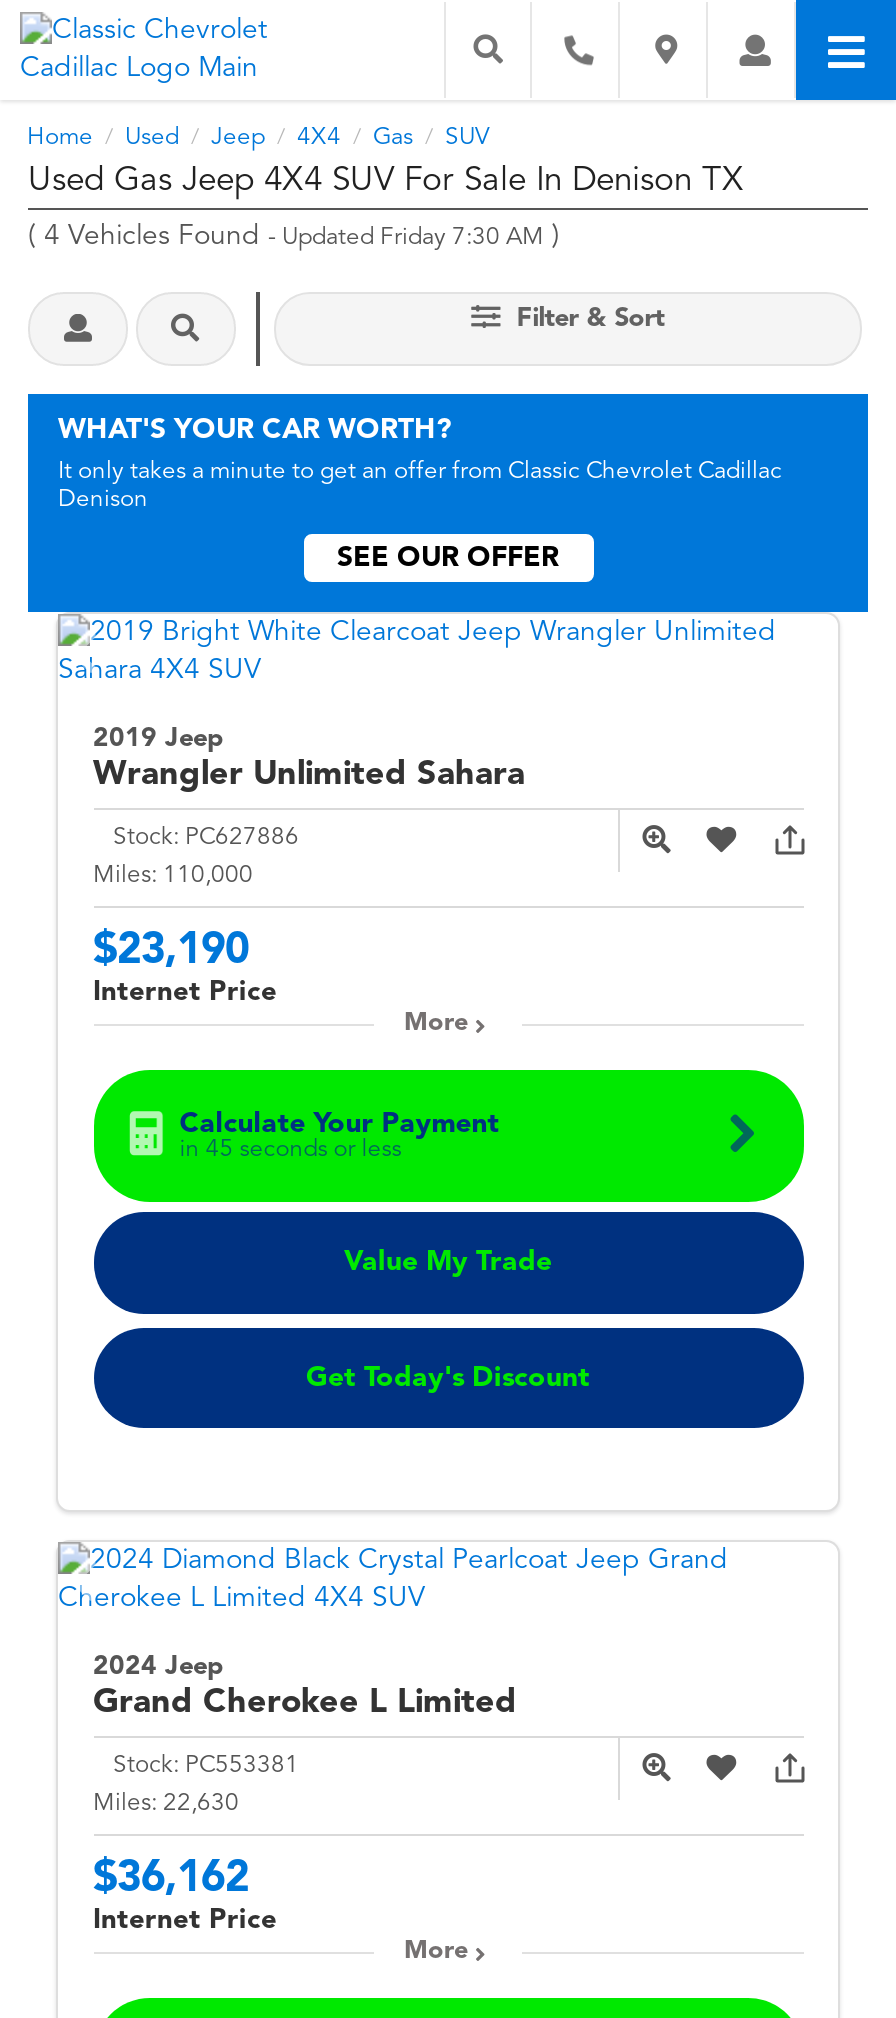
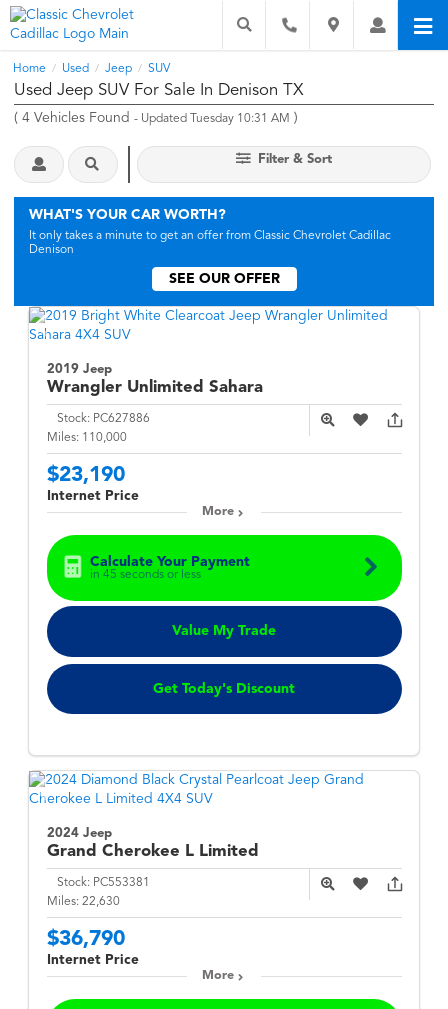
[27,125,744,198] Home / Used / Jeep / 4X4 / Gas / SUV | Used Gas Jeep 4X4 SUV For Sale In Denison TX -> [13,63,304,99] Home / Used / Jeep / SUV | Used Jeep SUV For Sale In Denison TX
[28,222,560,250] (4 Vehicles Found - Updated Friday 7:30 AM) -> [14,111,298,125] (4 Vehicles Found - Updated Tuesday 10:31 AM)
[93,1859,249,1901] $36,162 -> [46,929,124,950] $36,790

